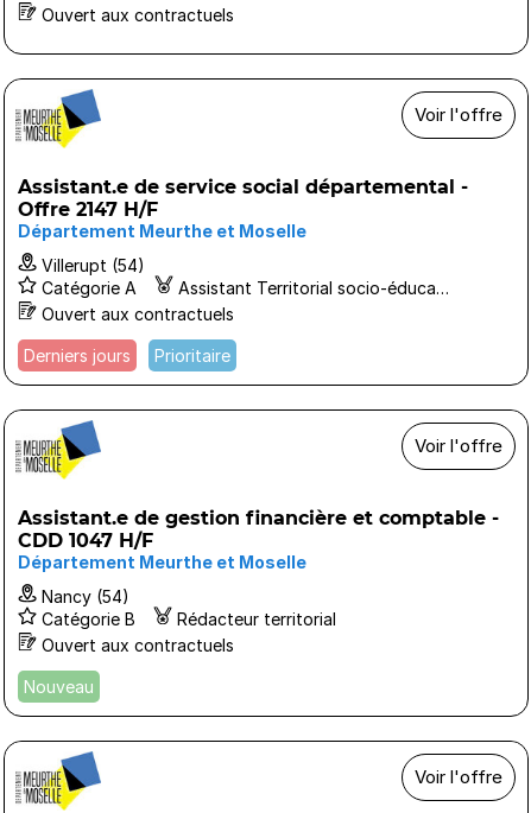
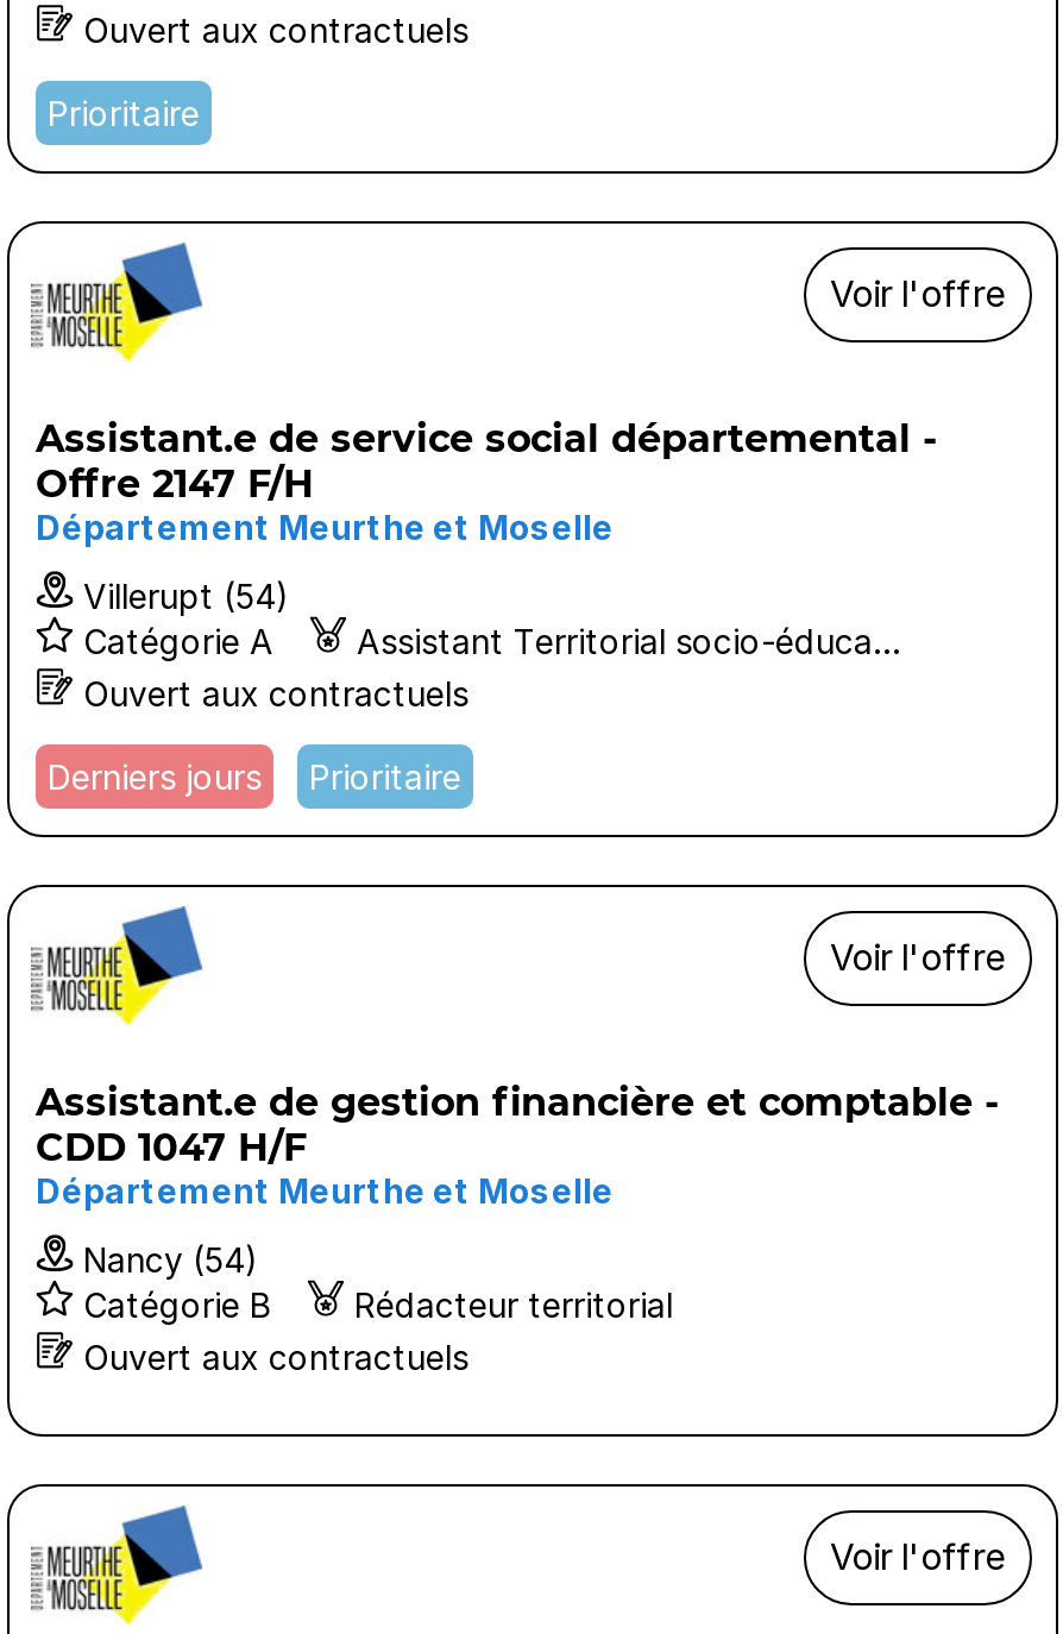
none -> [48,92,200,133] Prioritaire
moved [15,96,502,365] -> [31,257,1006,796]: [image] | Département Meurthe et Moselle | Villerupt (54) | Catégorie A | Ouvert aux contractuels | Derniers jours | Prioritaire | Voir l'offre
moved [18,175,468,198] -> [36,416,937,461]: Assistant.e de service social départemental -
[18,198,158,221] Offre 2147 H/F -> [36,461,314,506] Offre 2147 F/H
moved [15,427,502,655] -> [31,920,1006,1377]: [image] | Assistant.e de gestion financière et comptable - | CDD 1047 H/F | ... | Ouvert aux contractuels | Voir l'offre
[24,676,94,696] Nouveau -> none

